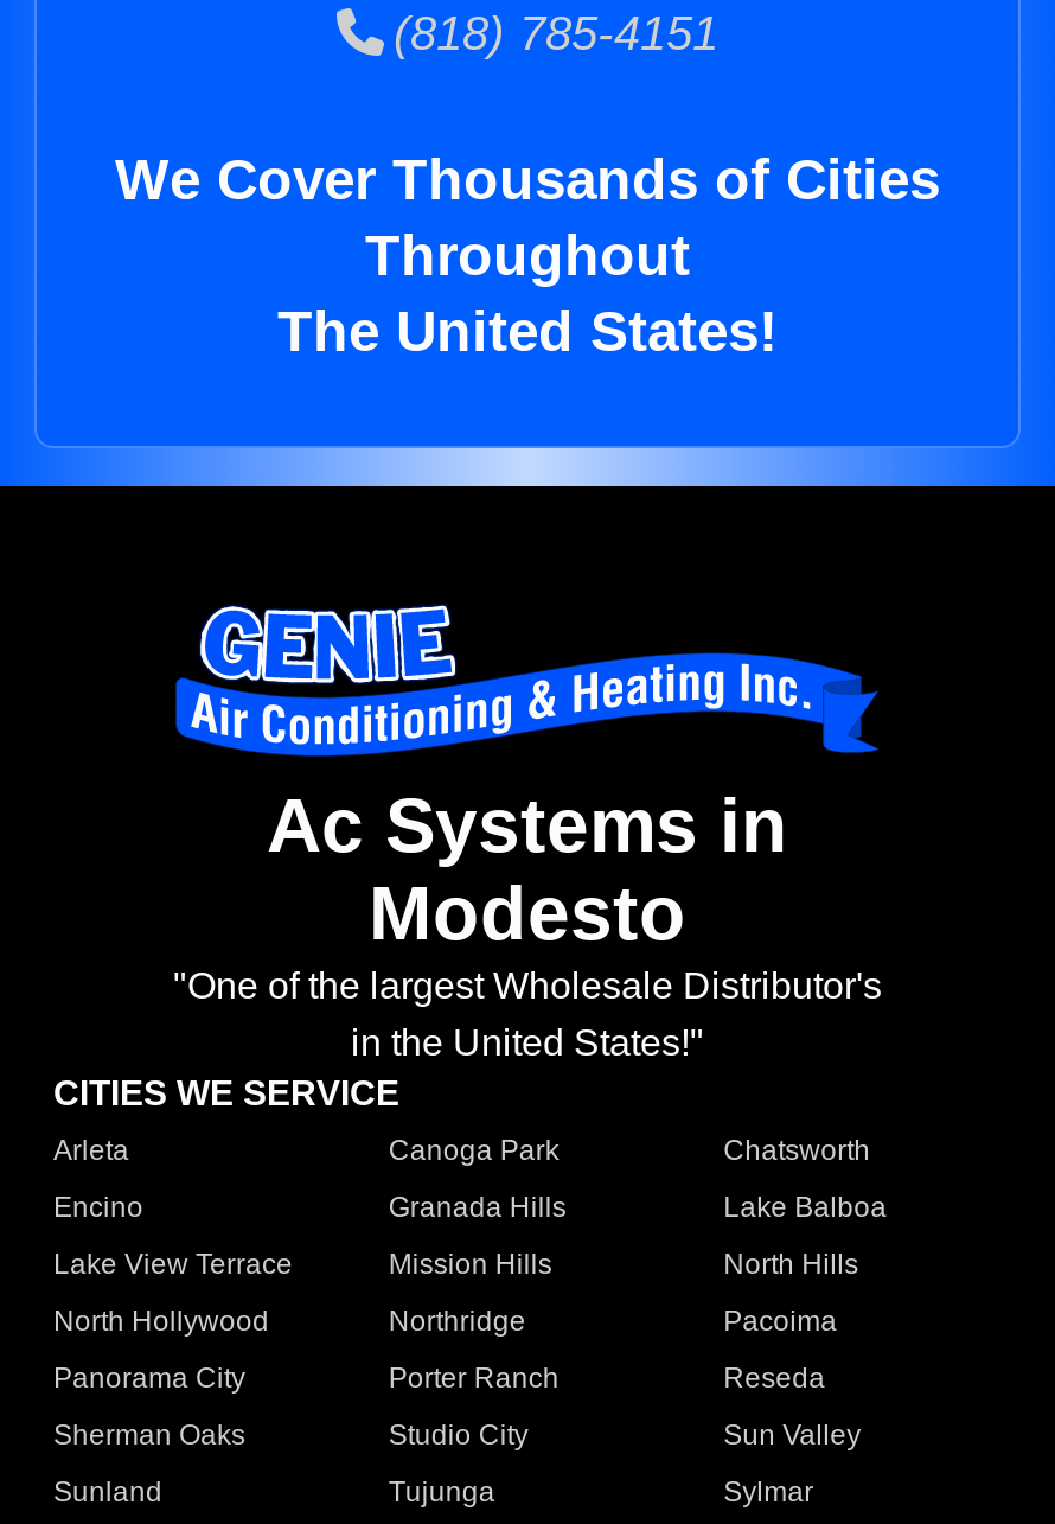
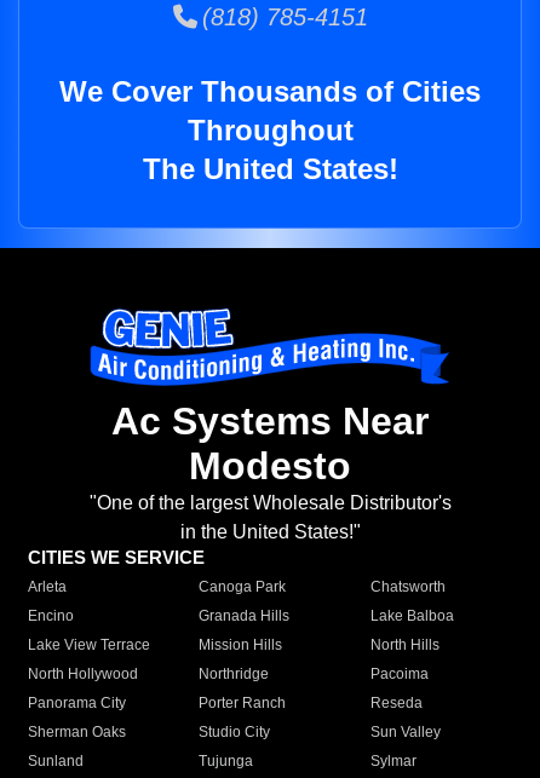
[267,783,788,869] Ac Systems in -> [111,400,429,443] Ac Systems Near

